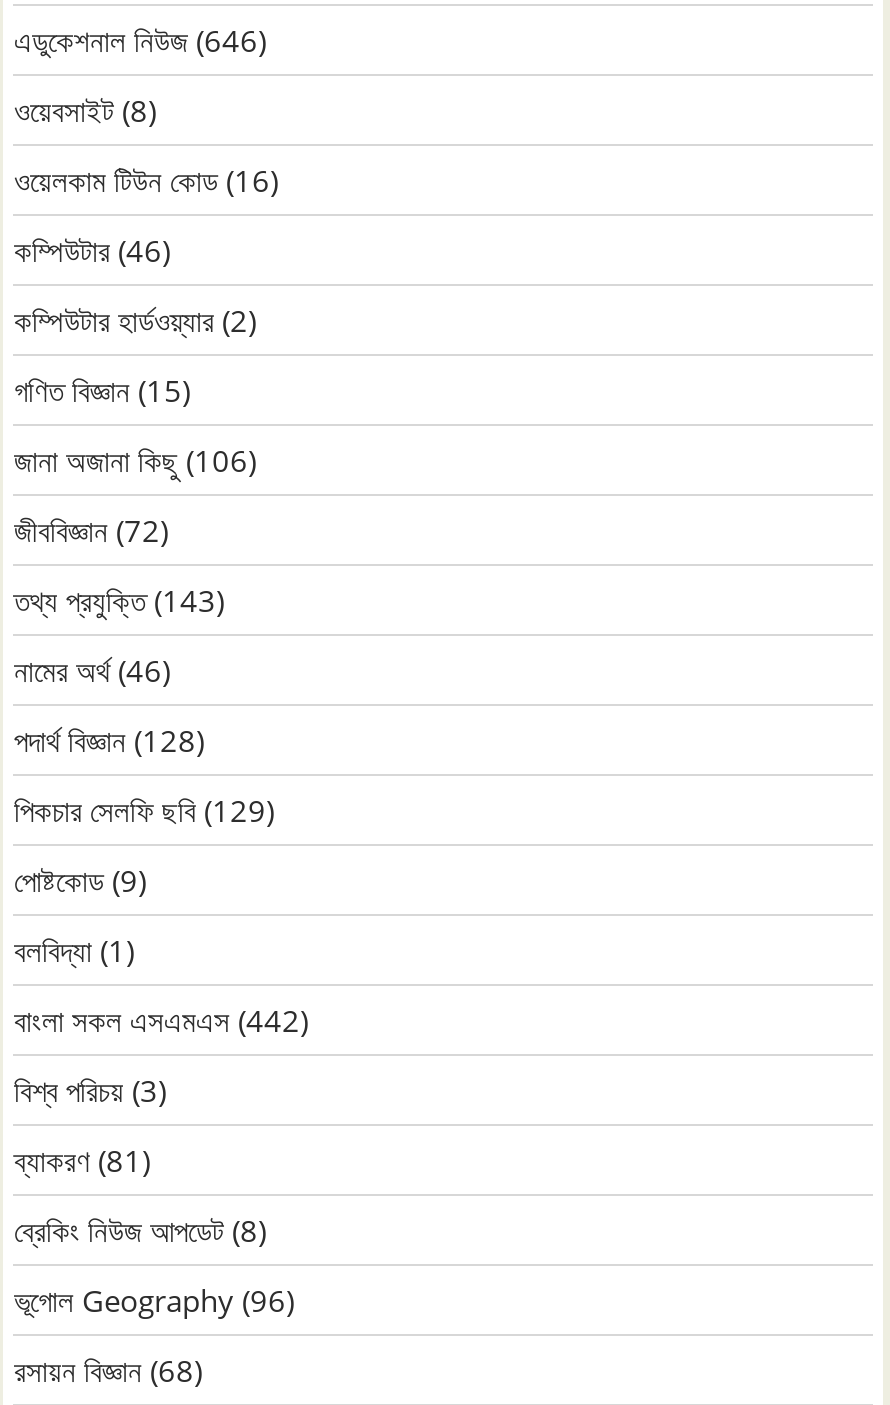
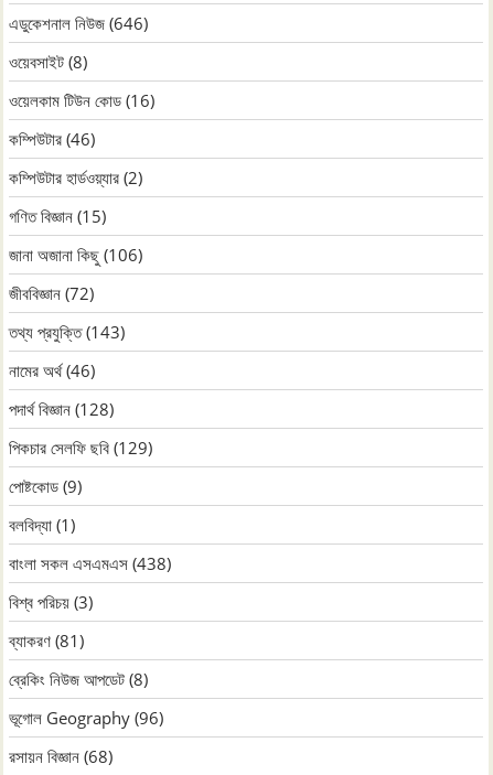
[14,1000,308,1040] বাংলা সকল এসএমএস (442) -> [9,552,172,574] বাংলা সকল এসএমএস (438)

